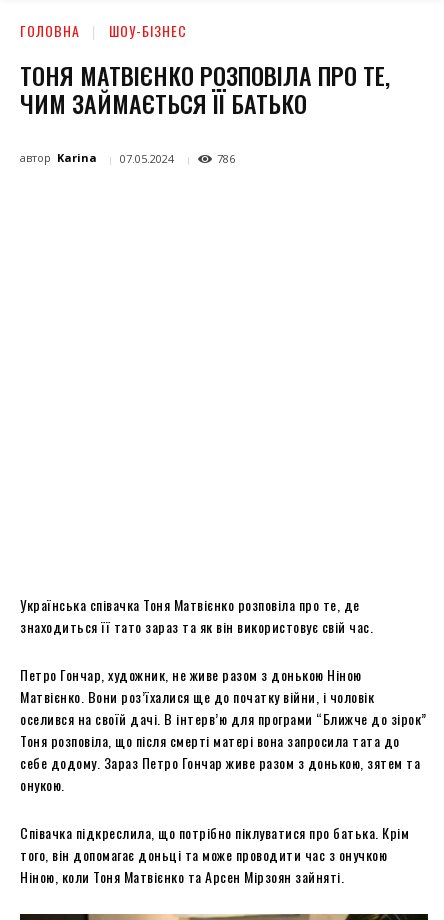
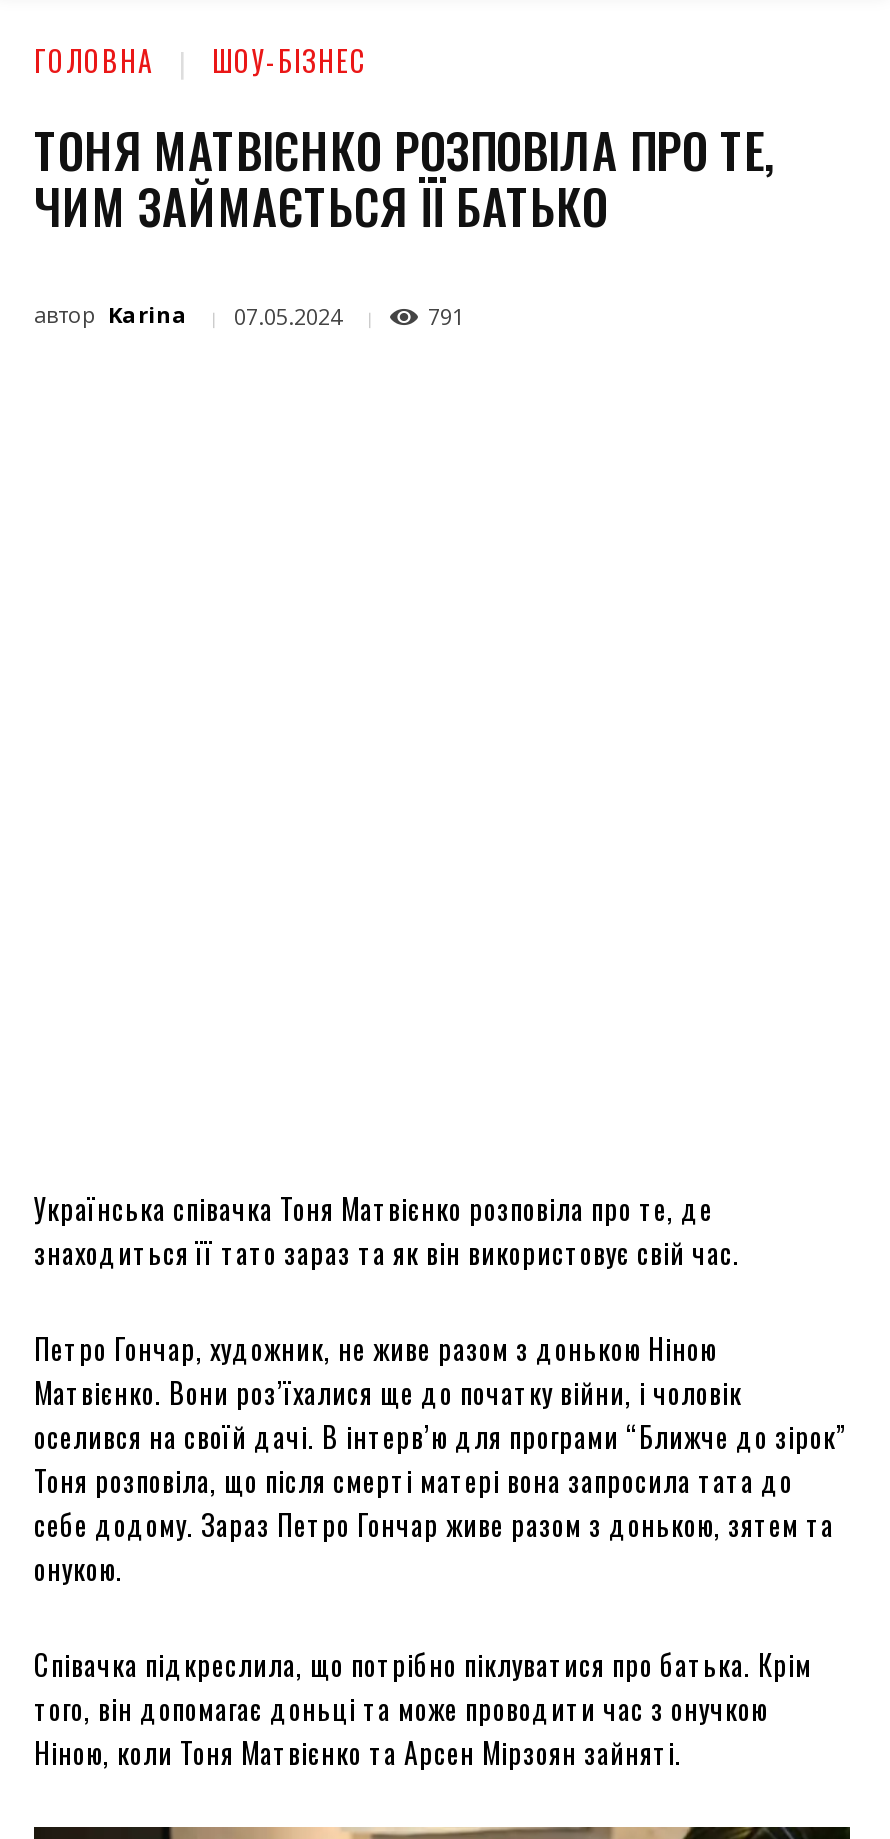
[217,151,235,166] 786 -> [428,301,464,331] 791

